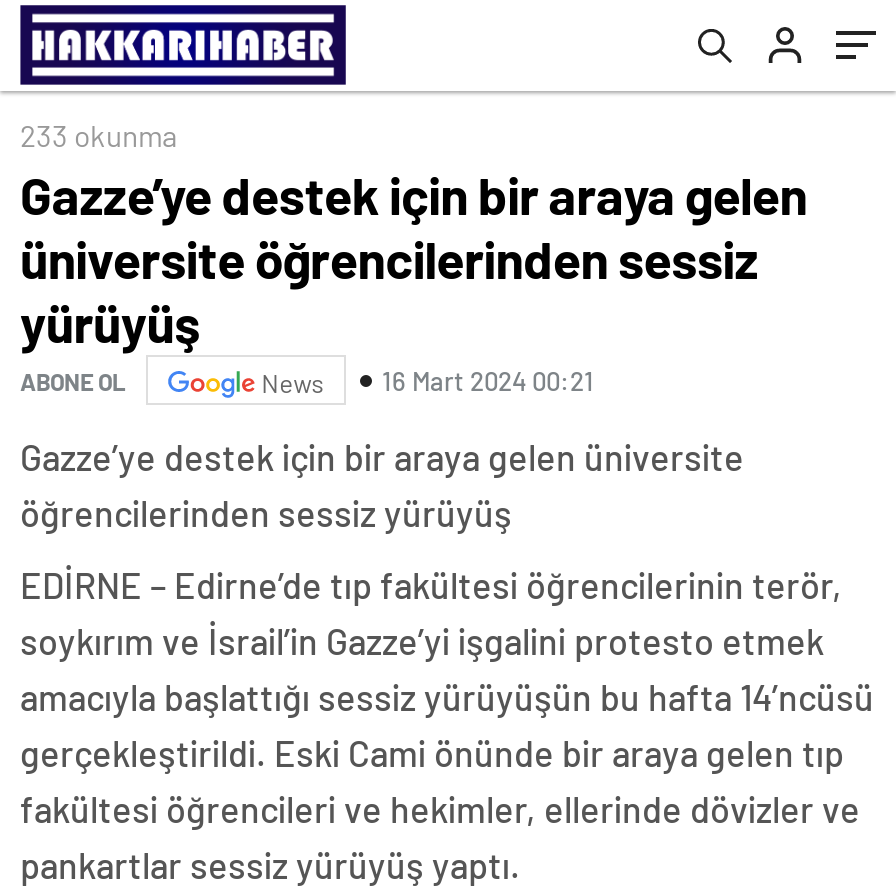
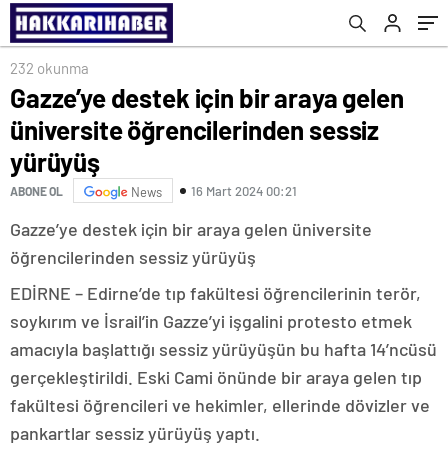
[20,117,178,153] 233 okunma -> [10,59,89,77] 232 okunma

